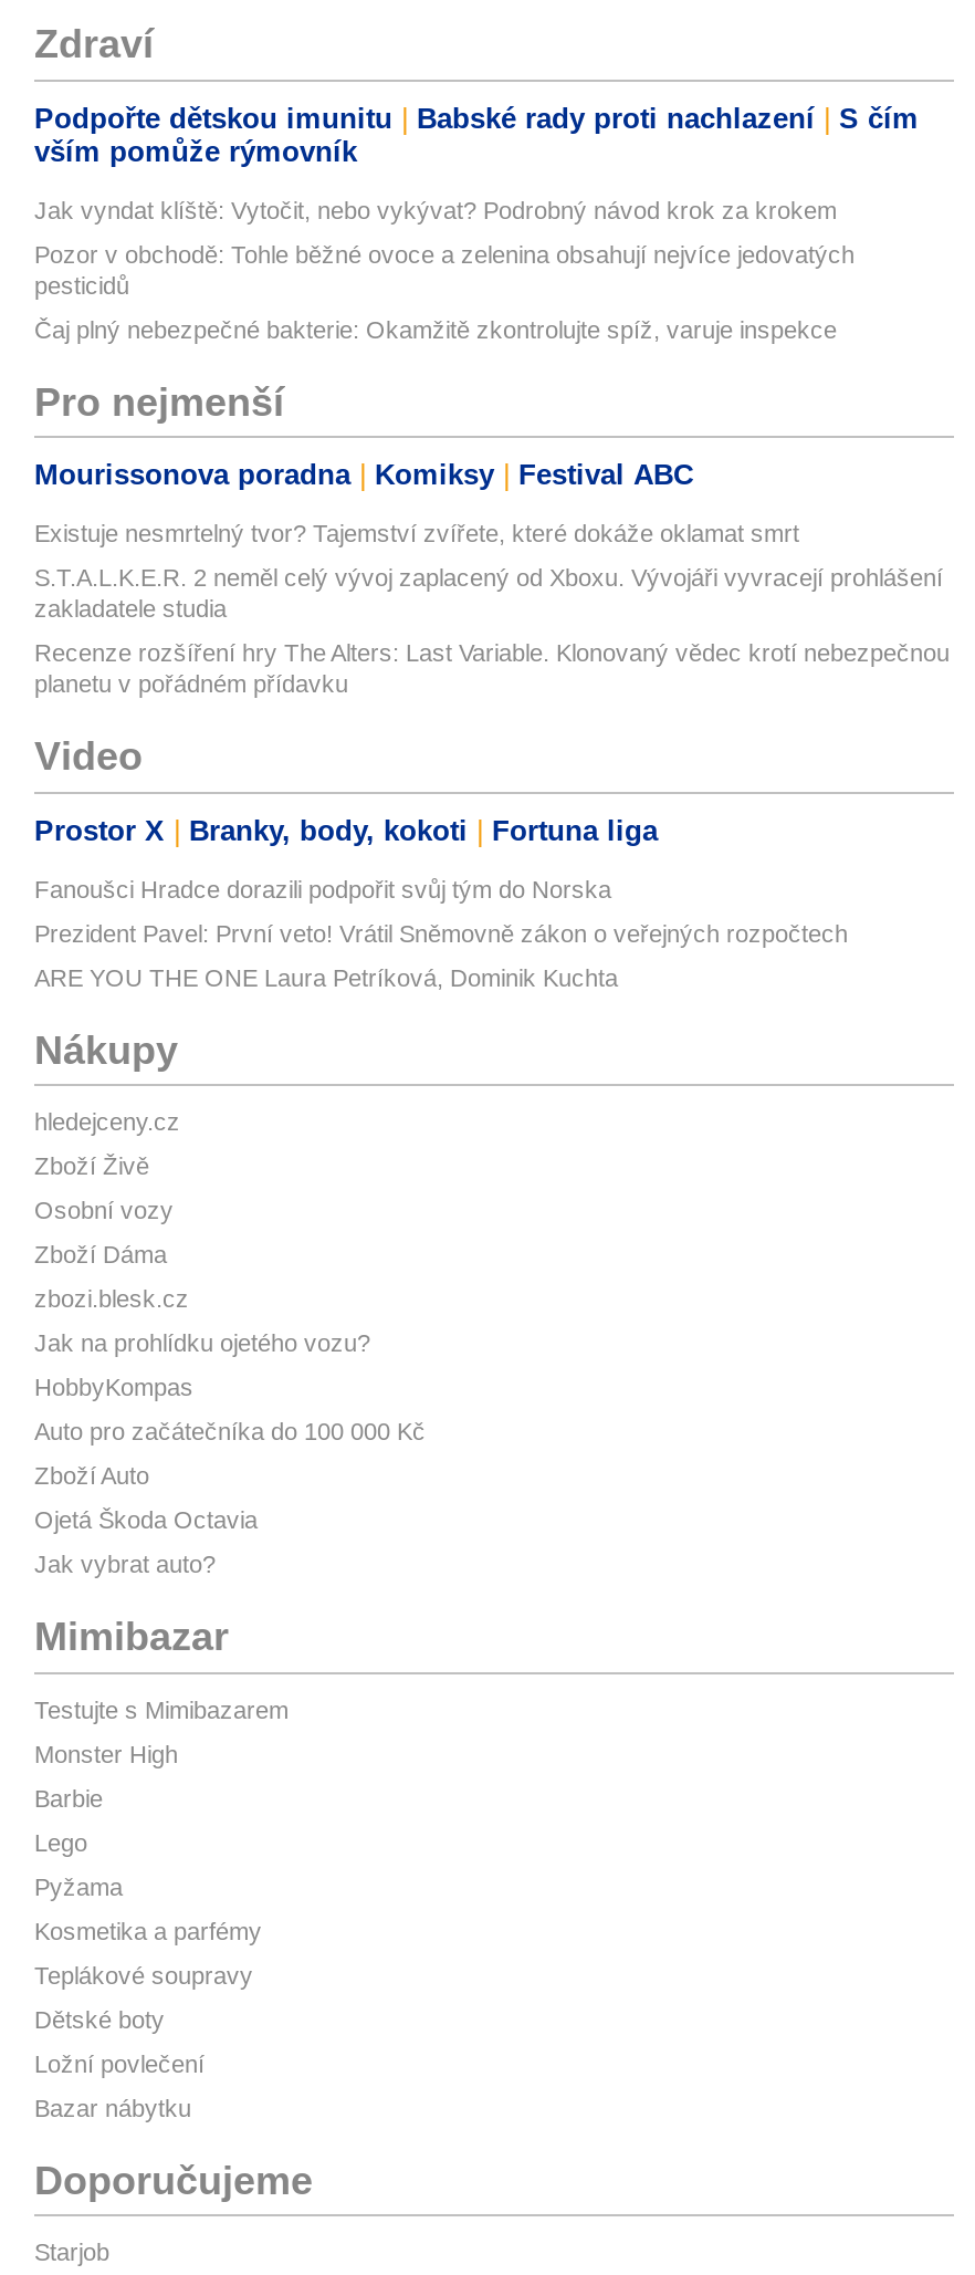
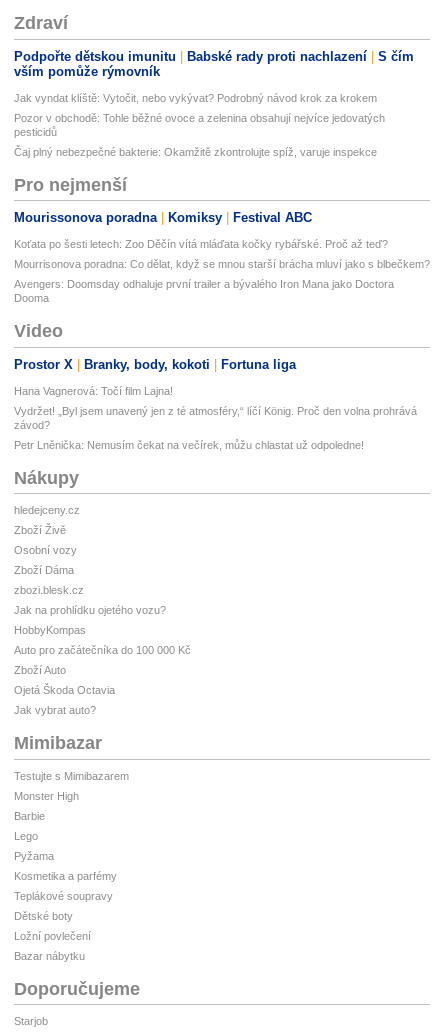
[34,520,799,546] Existuje nesmrtelný tvor? Tajemství zvířete, které dokáže oklamat smrt -> [14,238,388,250] Koťata po šesti letech: Zoo Děčín vítá mláďata kočky rybářské. Proč až teď?
[34,564,943,622] S.T.A.L.K.E.R. 2 neměl celý vývoj zaplacený od Xboxu. Vývojáři vyvracejí prohlášení | zakladatele studia -> [14,258,430,270] Mourrisonova poradna: Co dělat, když se mnou starší brácha mluví jako s blbečkem?
[34,639,950,697] Recenze rozšíření hry The Alters: Last Variable. Klonovaný vědec krotí nebezpečnou | planetu v pořádném přídavku -> [14,278,394,304] Avengers: Doomsday odhaluje první trailer a bývalého Iron Mana jako Doctora | Dooma
[34,875,611,901] Fanoušci Hradce dorazili podpořit svůj tým do Norska -> [14,384,173,396] Hana Vagnerová: Točí film Lajna!
[34,919,848,946] Prezident Pavel: První veto! Vrátil Sněmovně zákon o veřejných rozpočtech -> [14,404,417,430] Vydržet! „Byl jsem unavený jen z té atmosféry,“ líčí König. Proč den volna prohrává | závod?
[34,963,618,990] ARE YOU THE ONE Laura Petríková, Dominik Kuchta -> [14,438,364,450] Petr Lněnička: Nemusím čekat na večírek, můžu chlastat už odpoledne!

